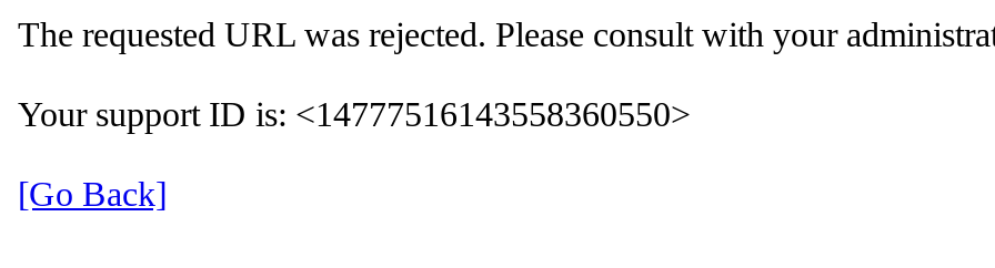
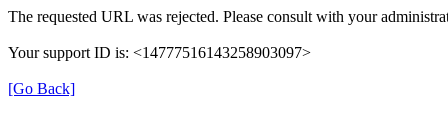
[18,95,691,133] Your support ID is: <14777516143558360550> -> [8,44,311,61] Your support ID is: <14777516143258903097>

